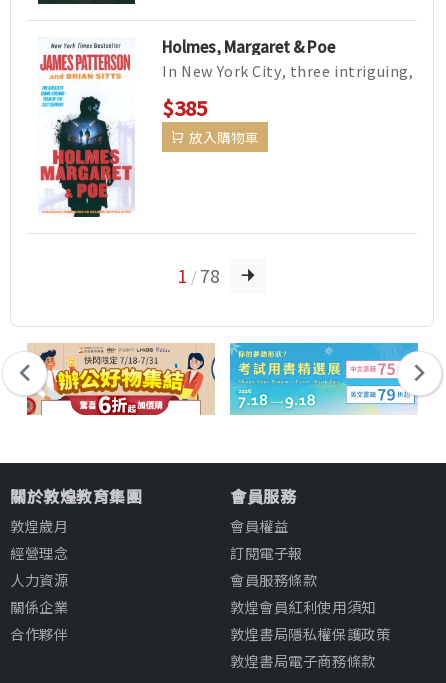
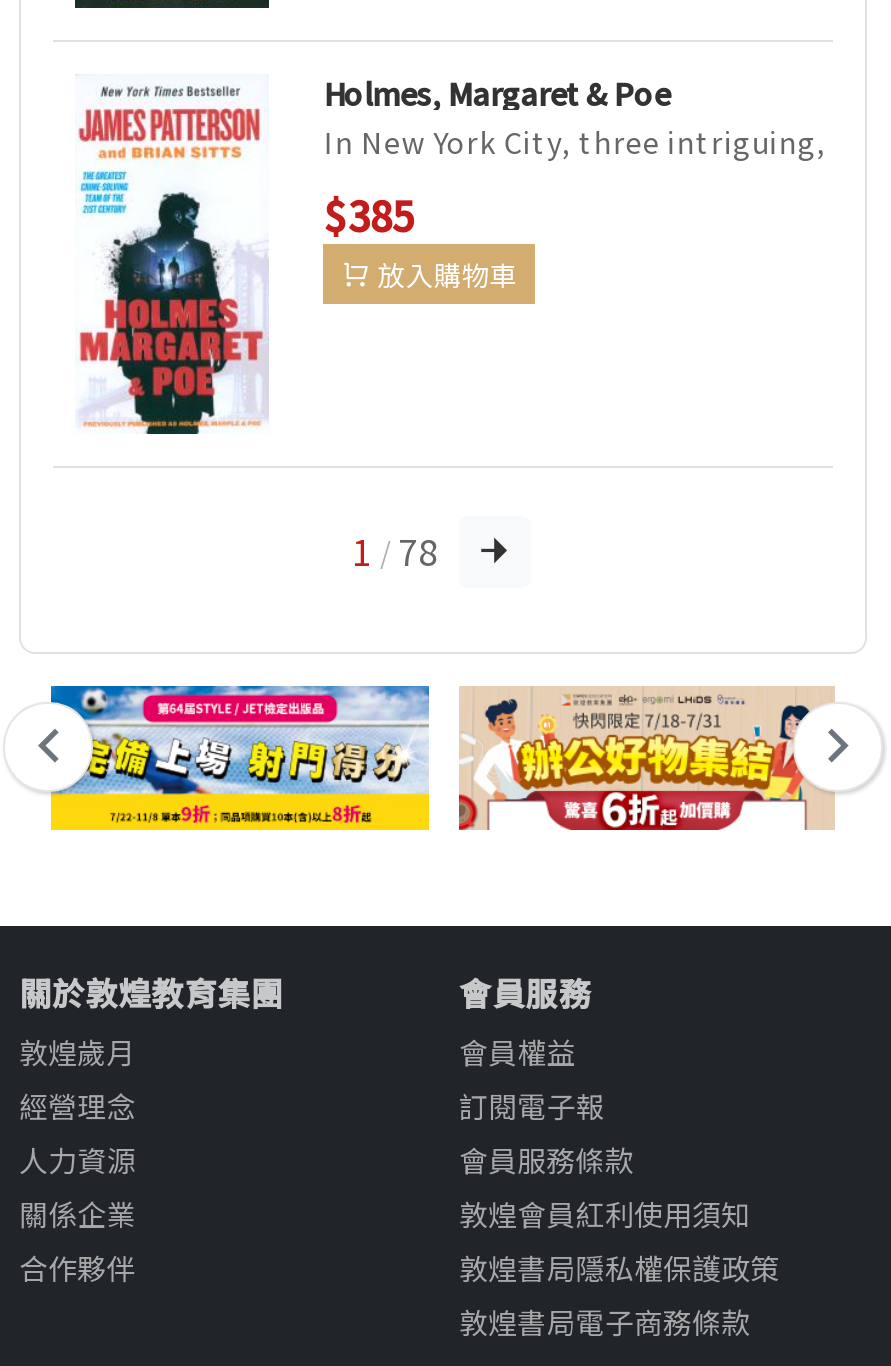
[26,343,215,416] [image] -> [49,684,431,832] [image]
[229,342,419,416] [image] -> [457,686,835,832] [image]

